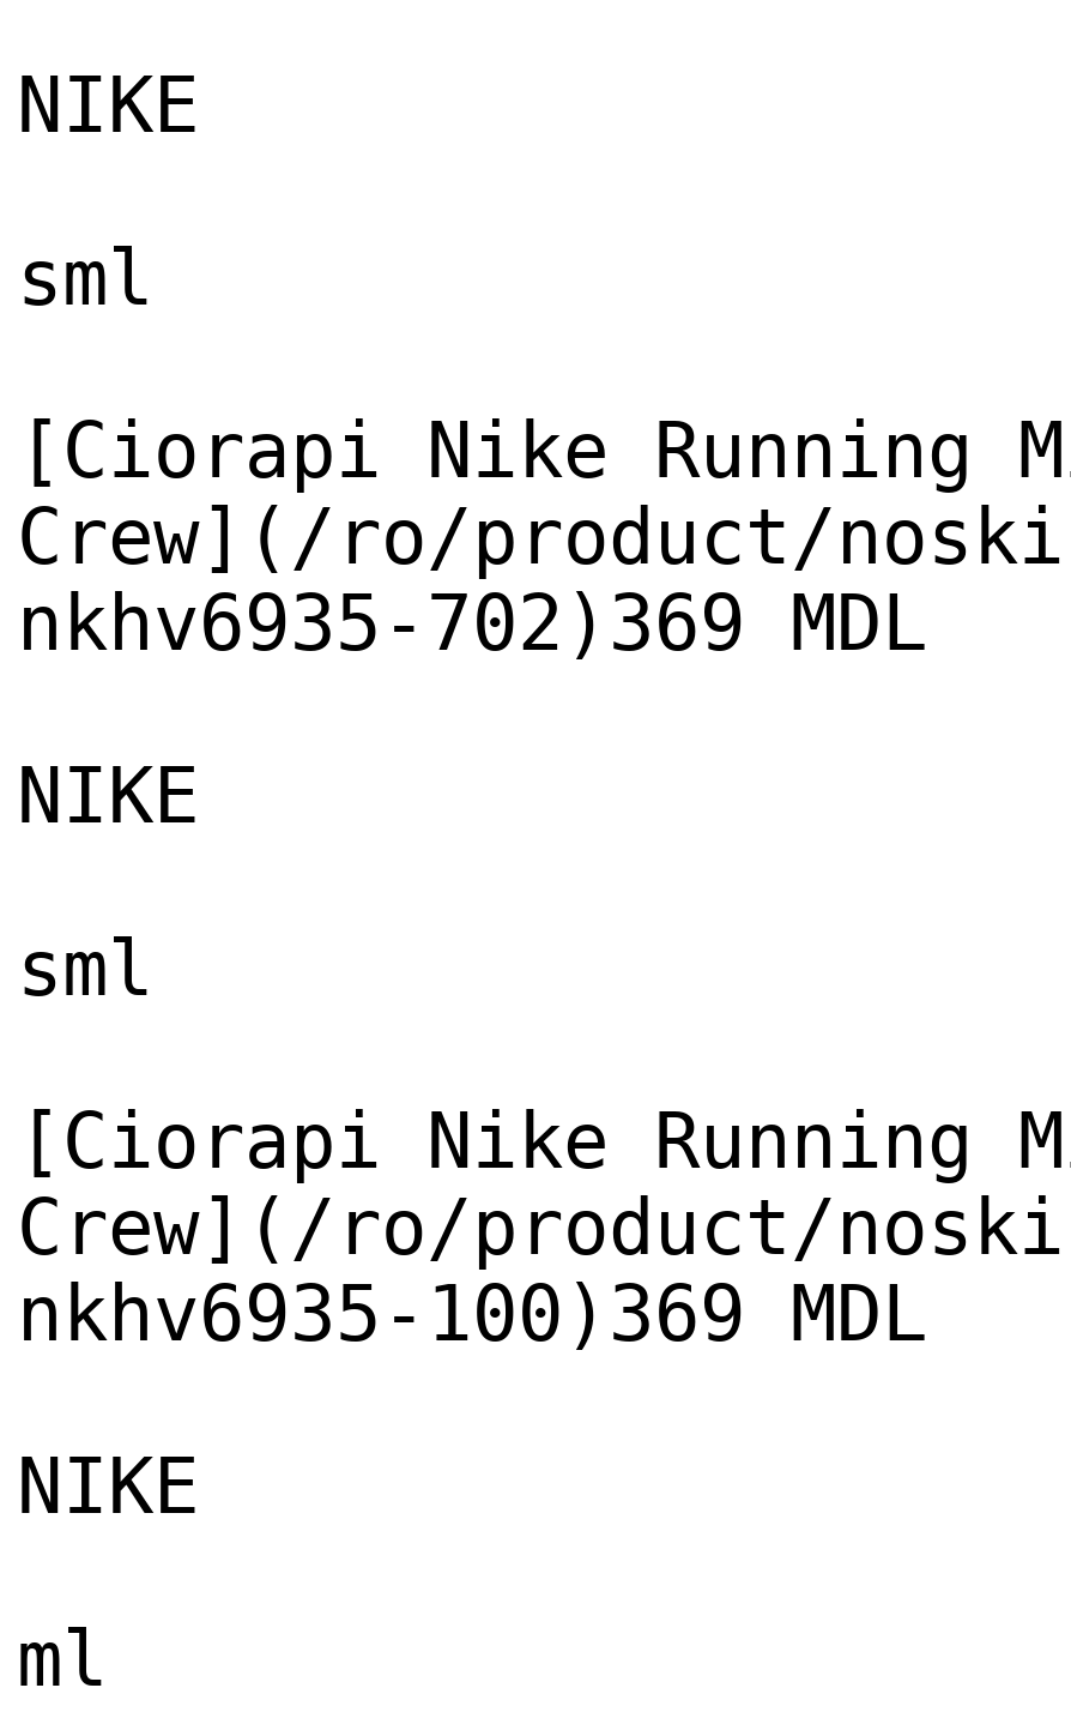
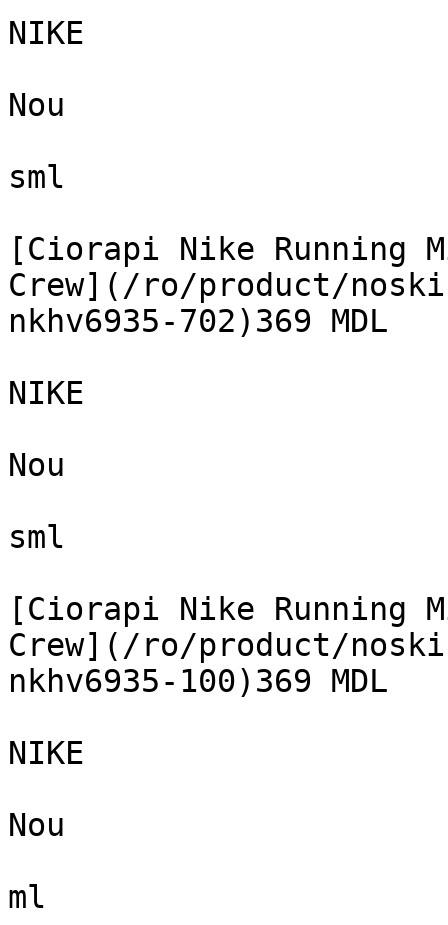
none -> [8,87,65,123] Nou
none -> [8,447,65,483] Nou
none -> [8,807,65,843] Nou

